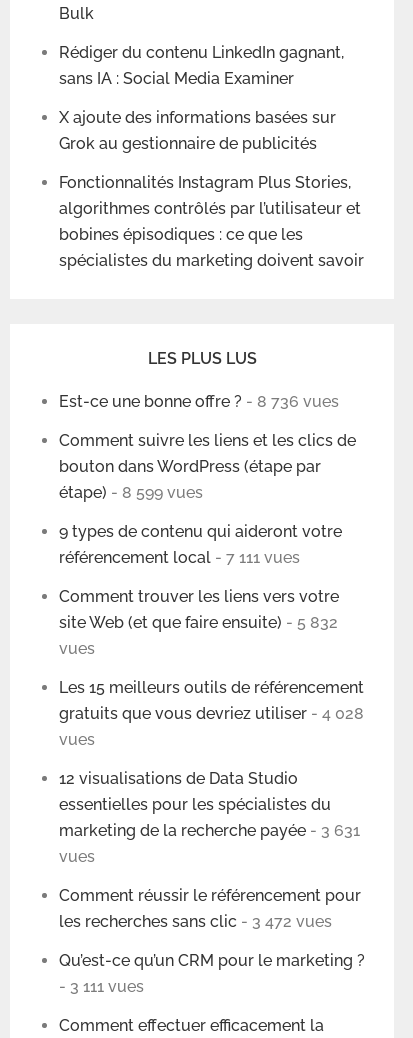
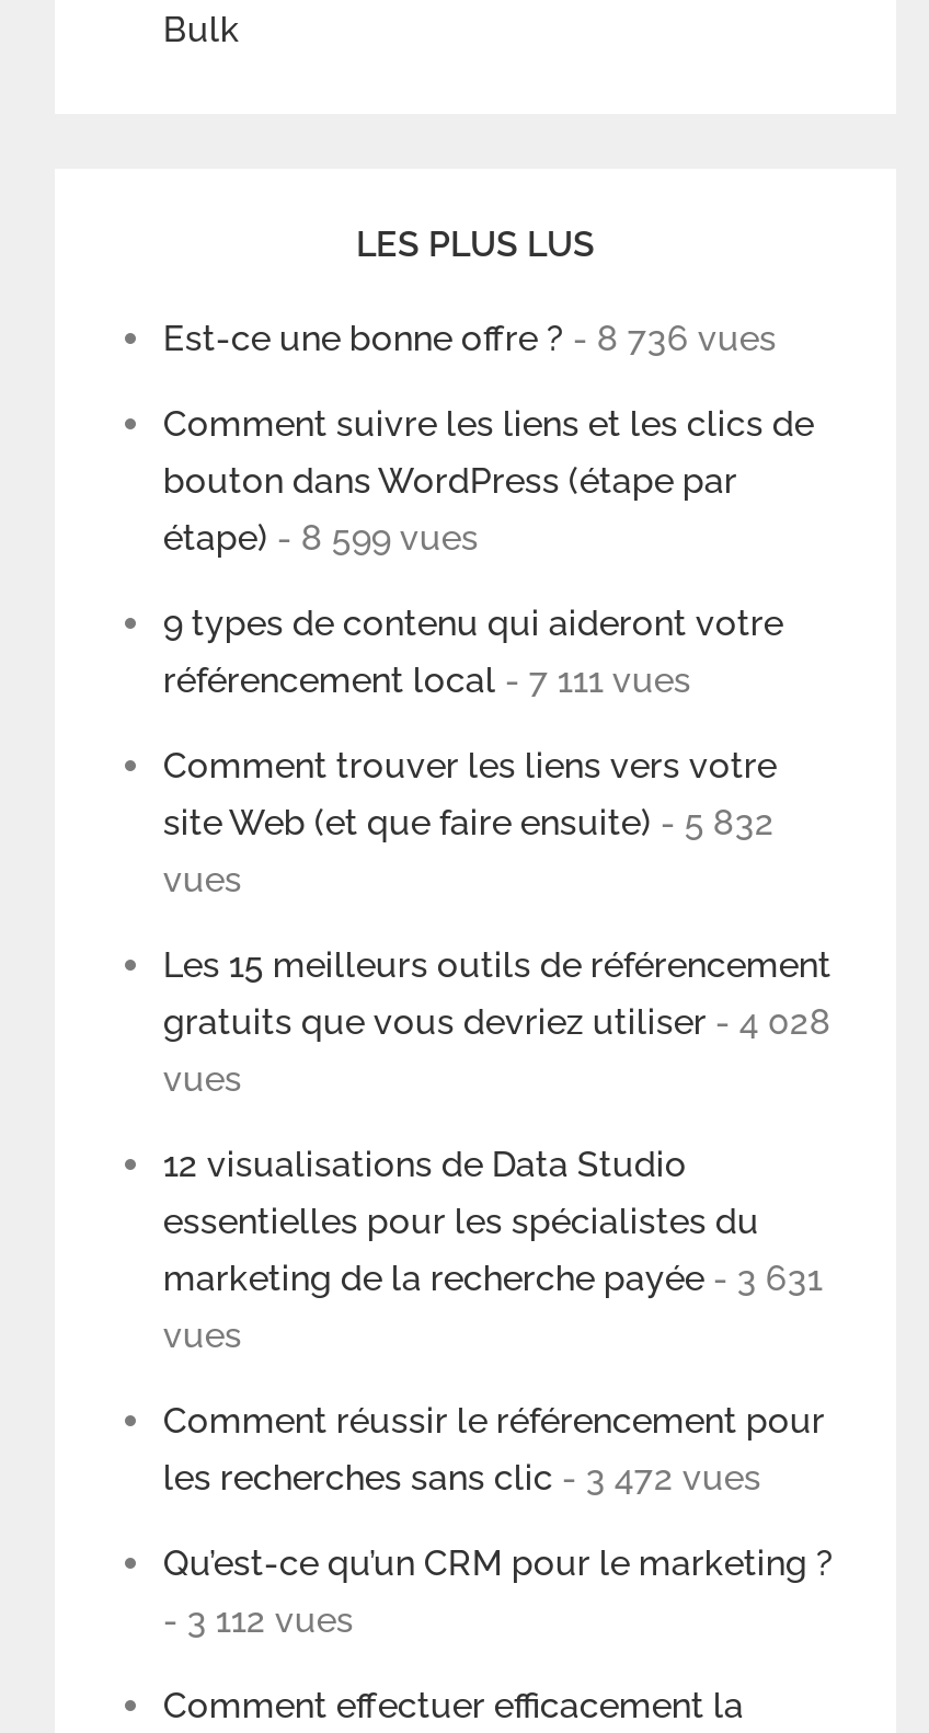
[59,43,364,270] Rédiger du contenu LinkedIn gagnant, | sans IA : Social Media Examiner | X ajoute des informations basées sur | Grok au gestionnaire de publicités | Fonctionnalités Instagram Plus Stories, | algorithmes contrôlés par l’utilisateur et | bobines épisodiques : ce que les | spécialistes du marketing doivent savoir -> none
[59,977,144,996] - 3 111 vues -> [163,1599,354,1640] - 3 112 vues

